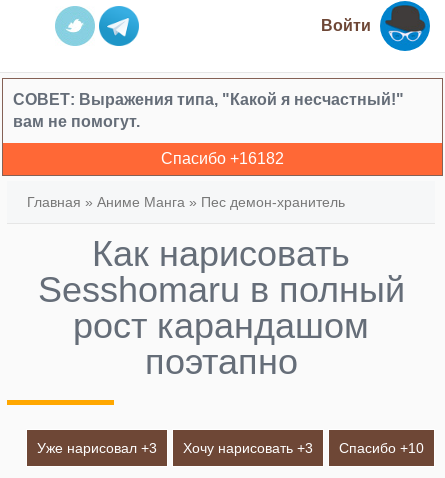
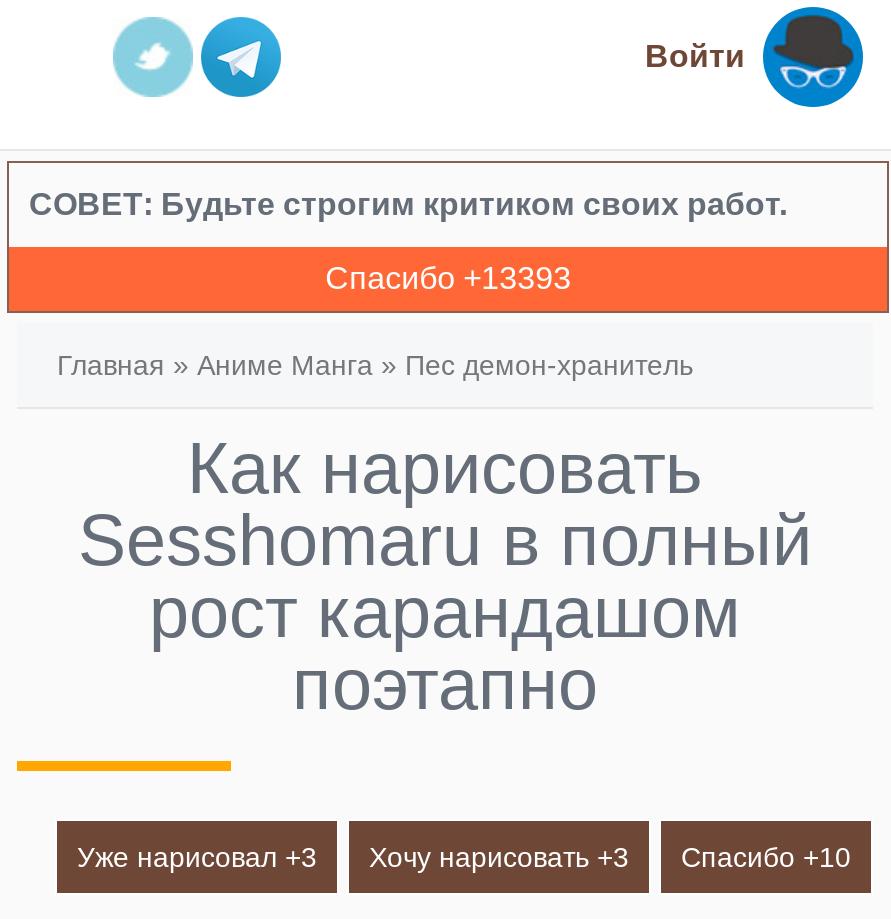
[13,91,404,130] СОВЕТ: Выражения типа, "Какой я несчастный!" | вам не помогут. -> [29,187,787,221] СОВЕТ: Будьте строгим критиком своих работ.
[161,150,284,167] Спасибо +16182 -> [325,261,571,295] Спасибо +13393

